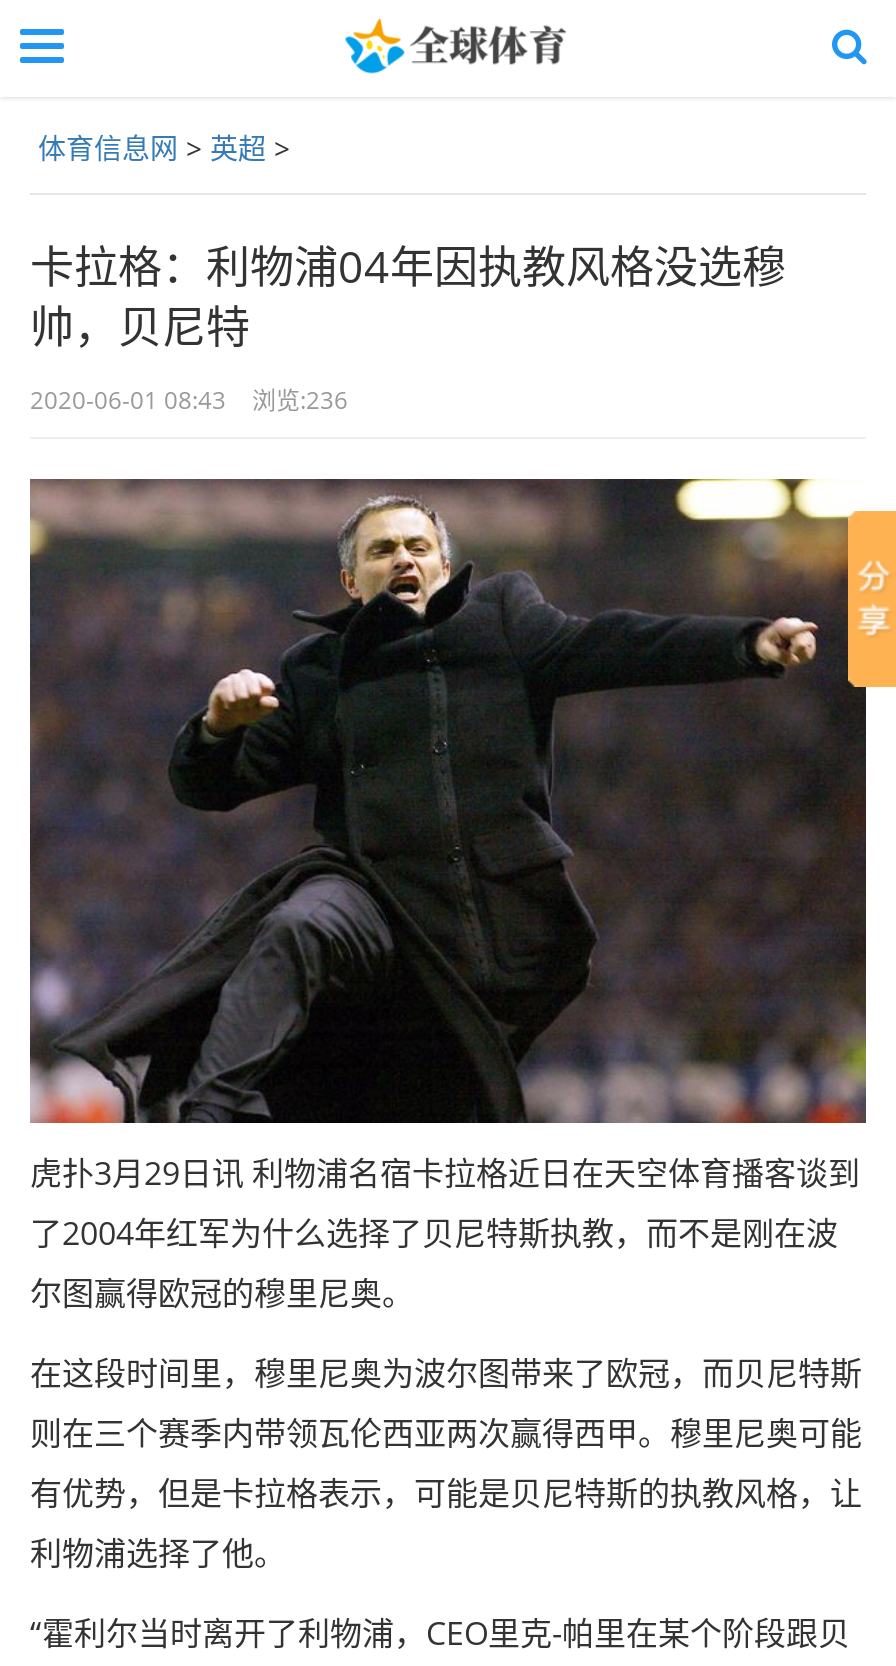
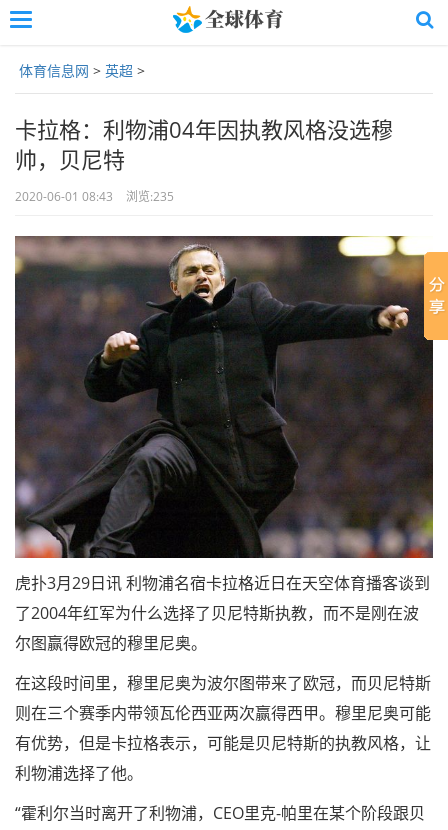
[30,383,348,417] 2020-06-01 08:43 浏览:236 -> [15,188,174,205] 2020-06-01 08:43 浏览:235

